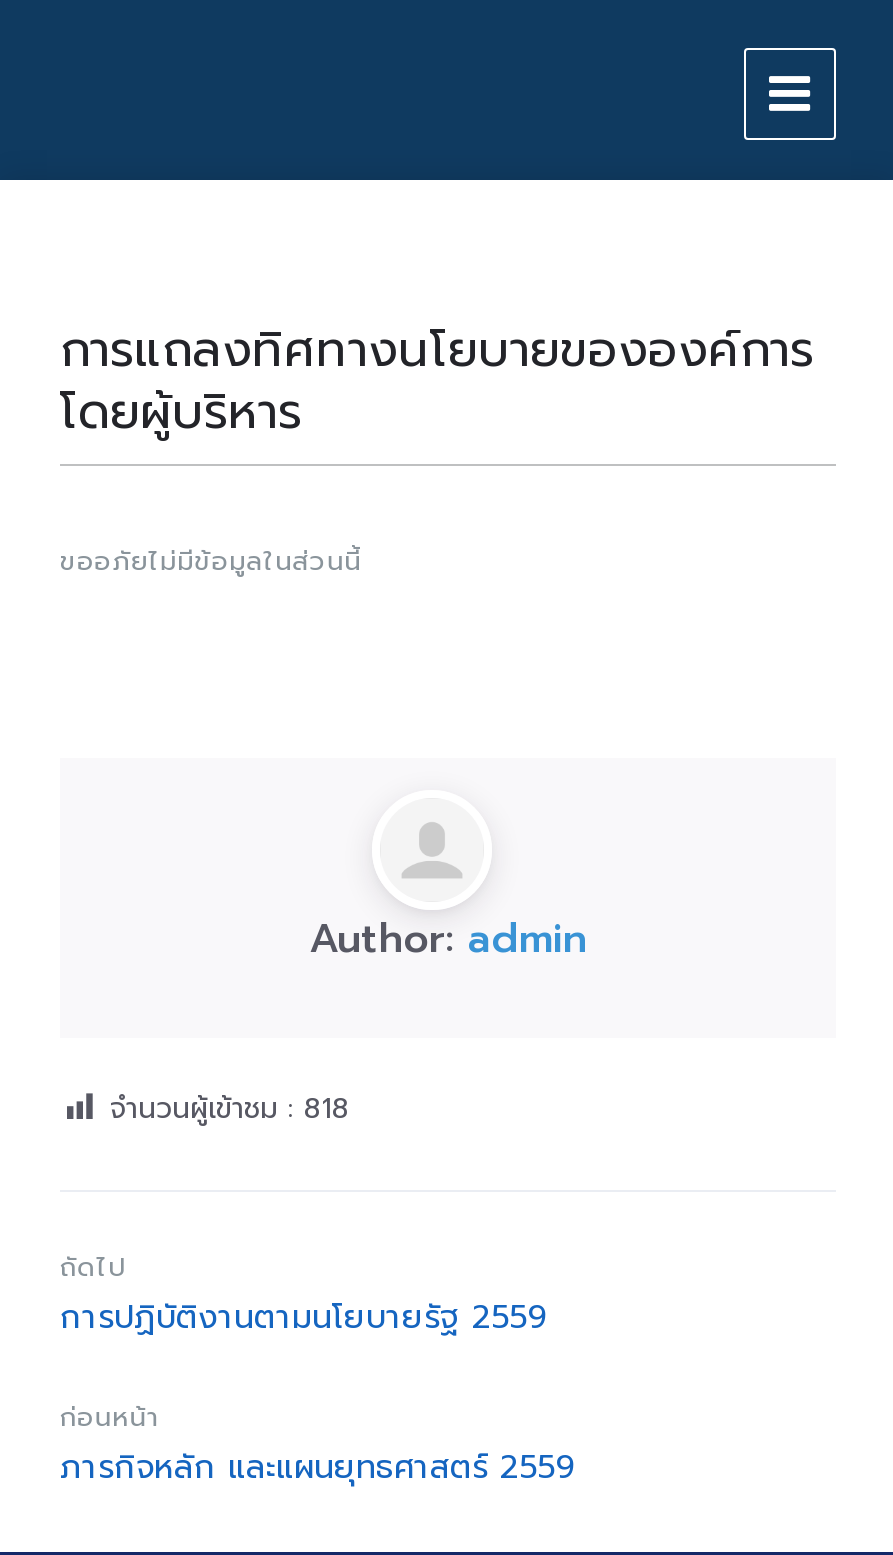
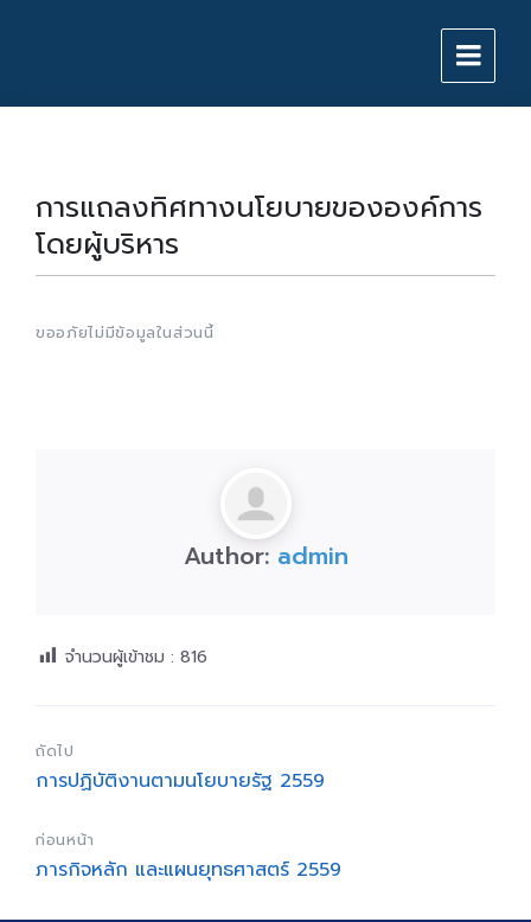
[110,1088,350,1130] จำนวนผู้เข้าชม : 818 -> [65,645,207,670] จำนวนผู้เข้าชม : 816

